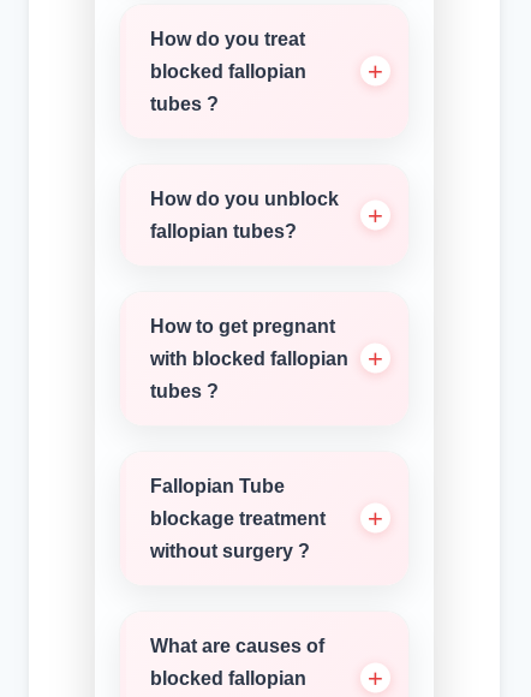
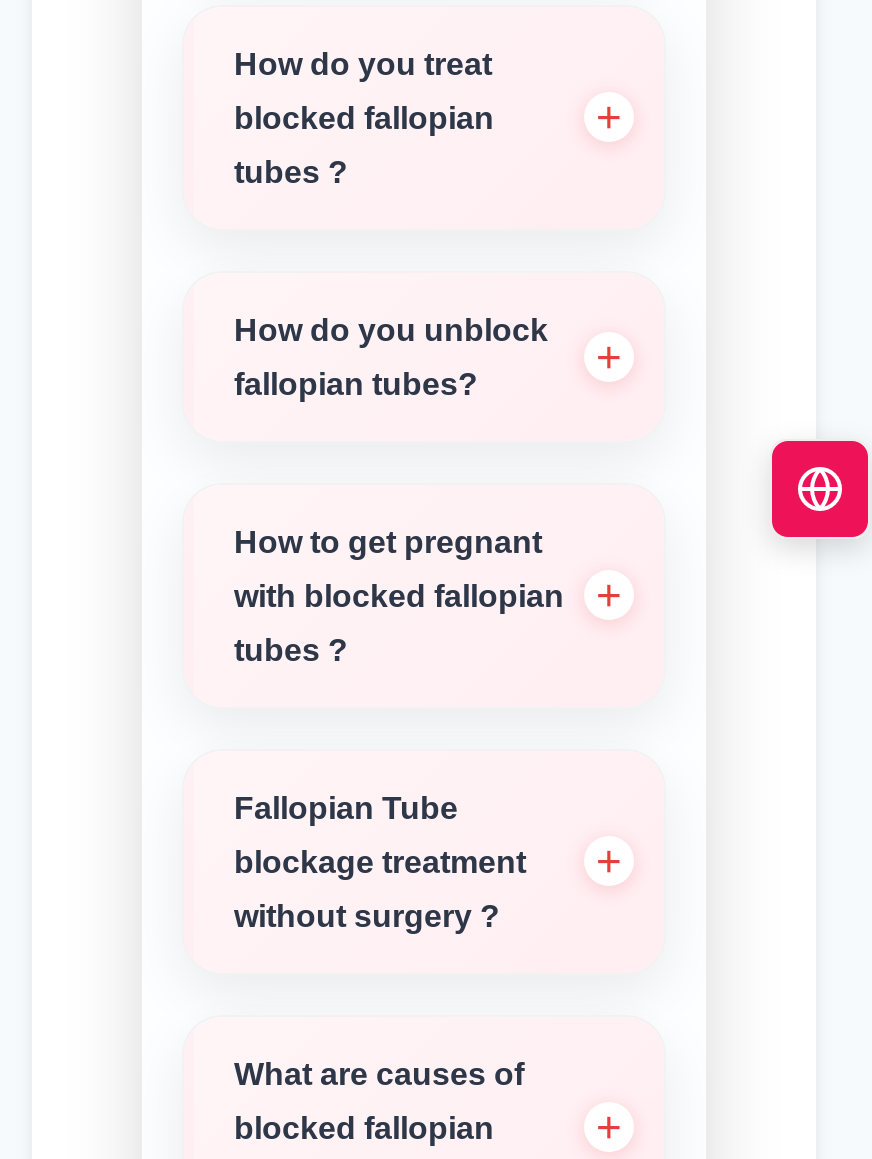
none -> [768,437,866,549] [image]

